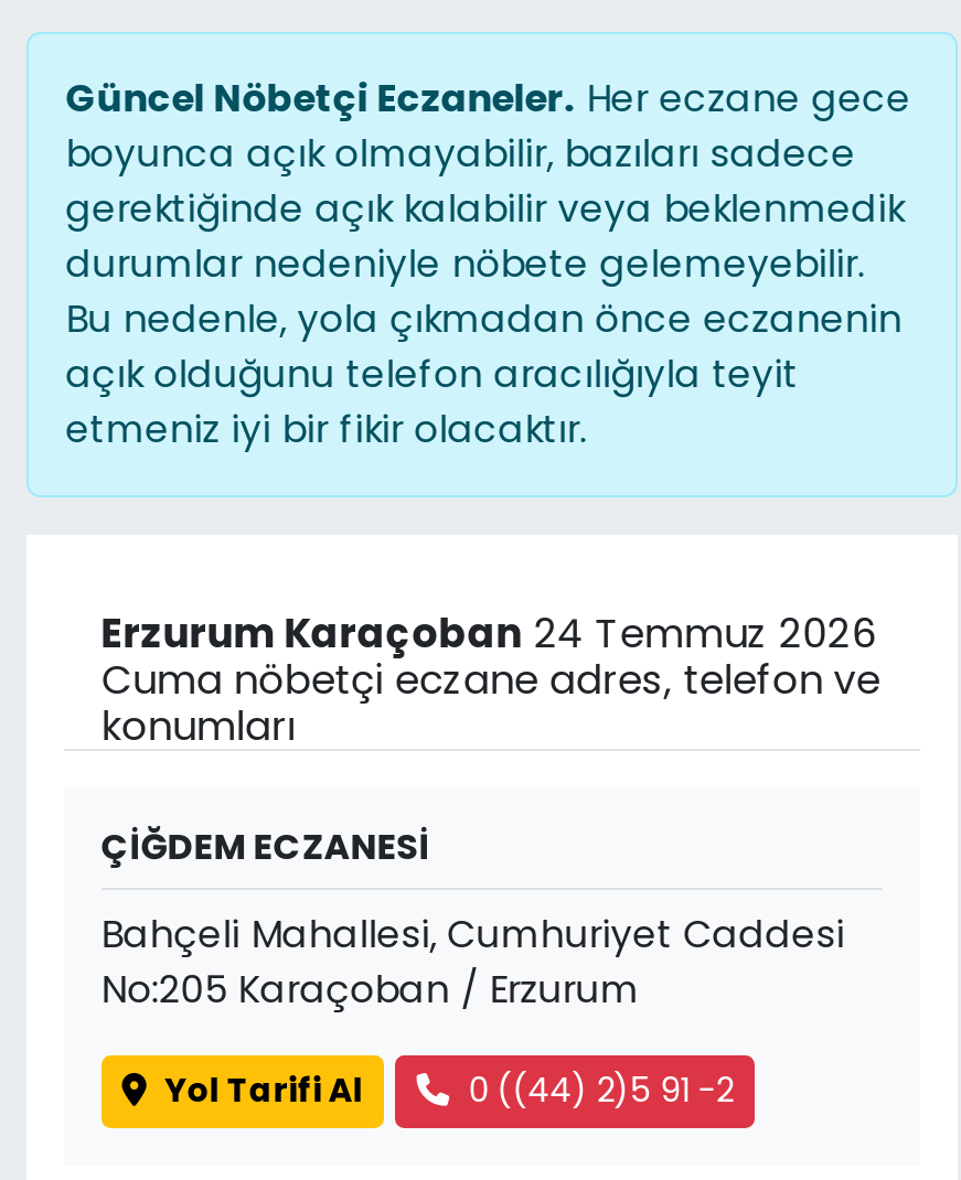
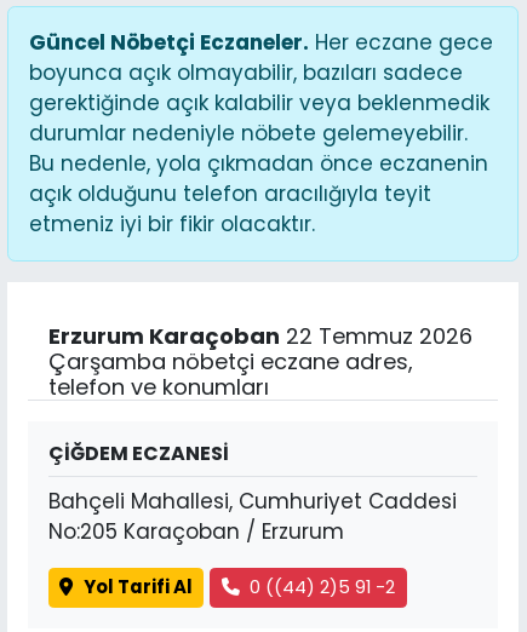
[101,606,880,754] Erzurum Karaçoban 24 Temmuz 2026 | Cuma nöbetçi eczane adres, telefon ve | konumları -> [48,321,472,402] Erzurum Karaçoban 22 Temmuz 2026 | Çarşamba nöbetçi eczane adres, | telefon ve konumları

